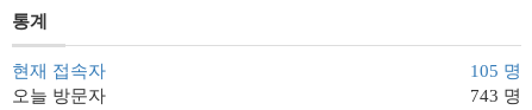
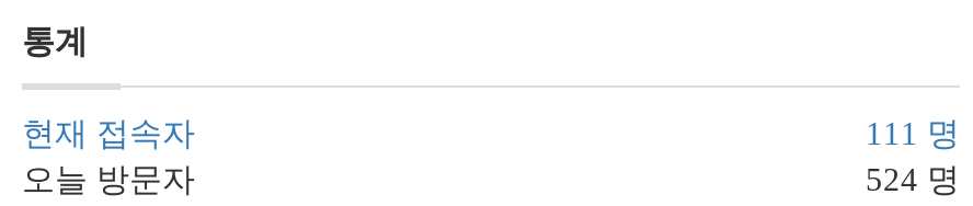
[470,62,521,80] 105 명 -> [866,116,960,151] 111 명
[470,86,521,105] 743 명 -> [866,162,960,197] 524 명

